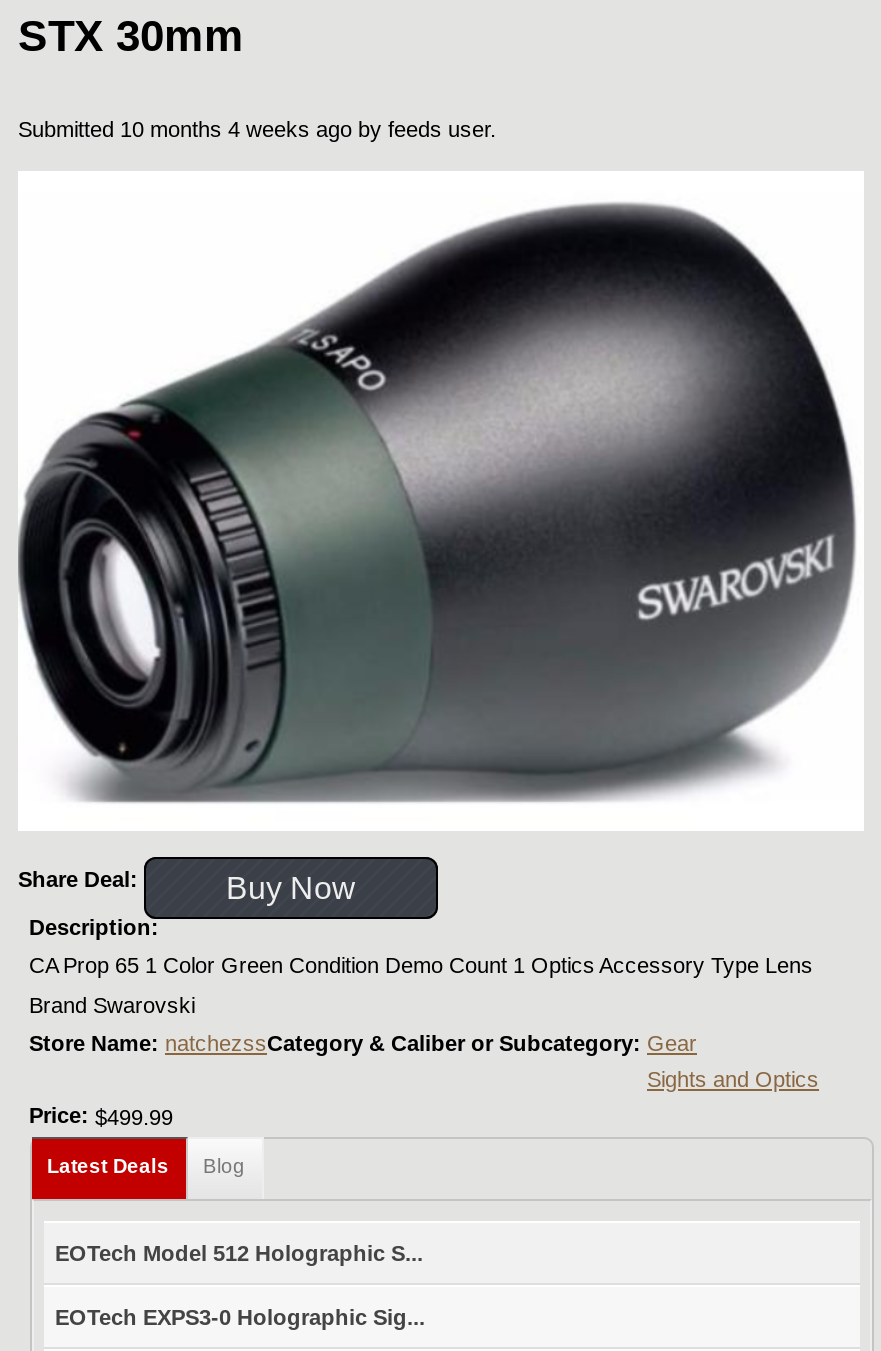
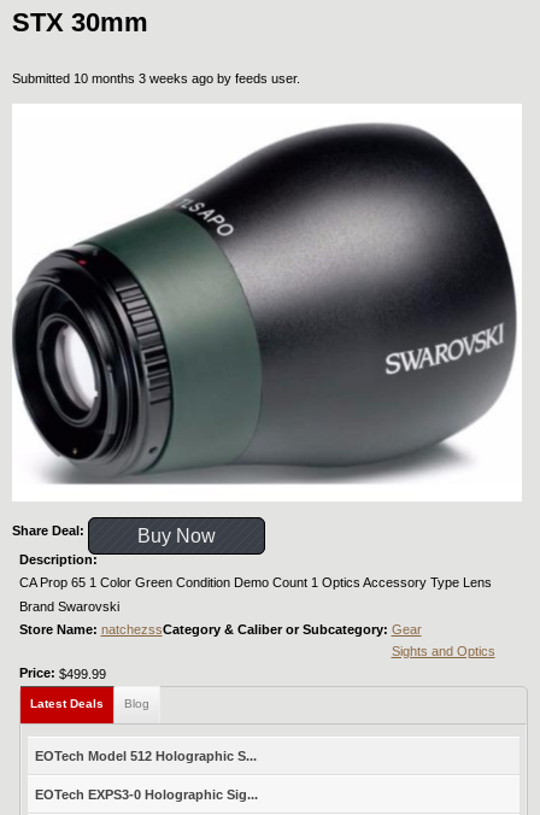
[18,116,496,140] Submitted 10 months 4 weeks ago by feeds user. -> [12,71,300,85] Submitted 10 months 3 weeks ago by feeds user.

